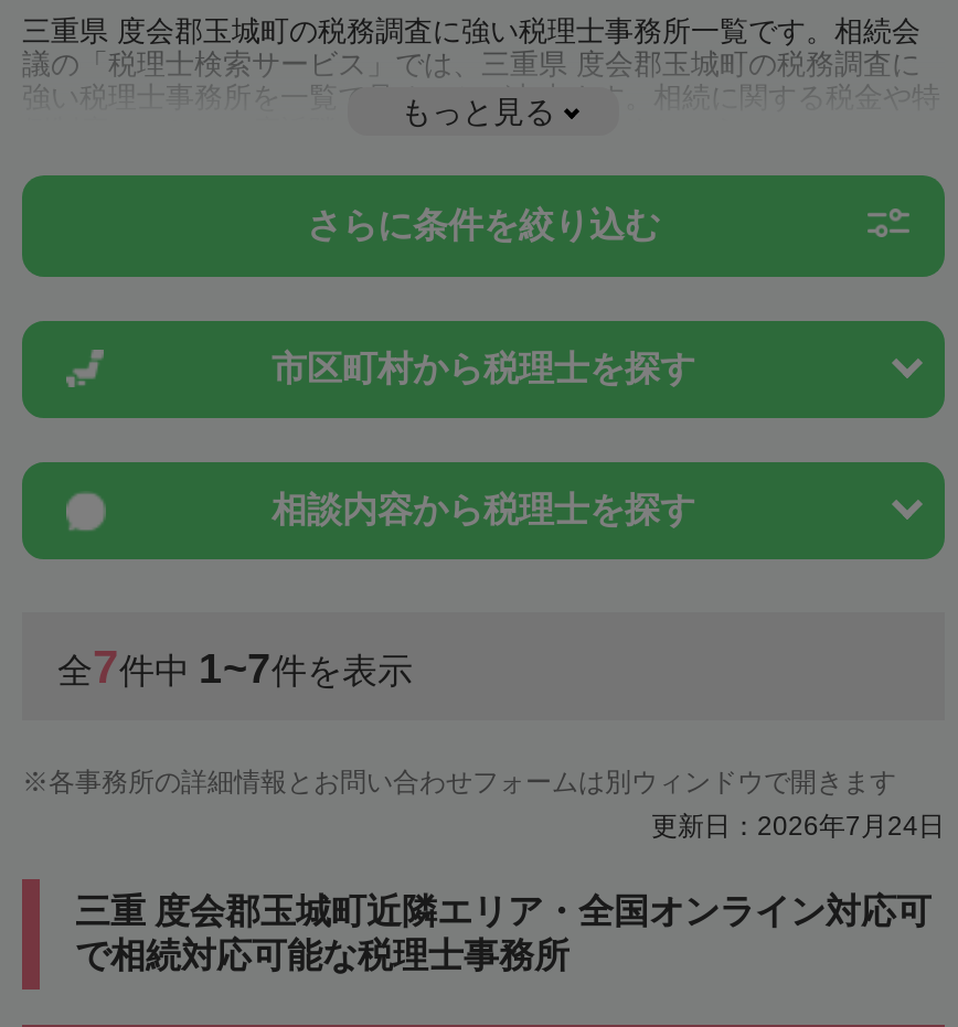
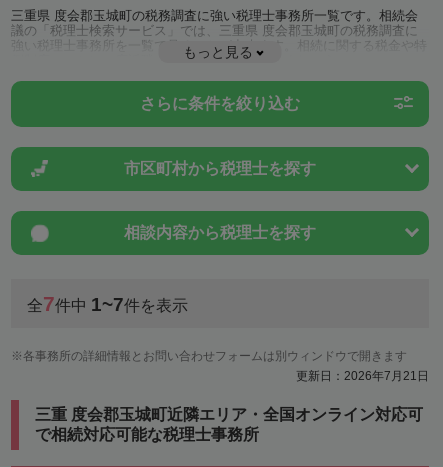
[651,810,945,841] 更新日：2026年7月24日 -> [296,369,429,383] 更新日：2026年7月21日

